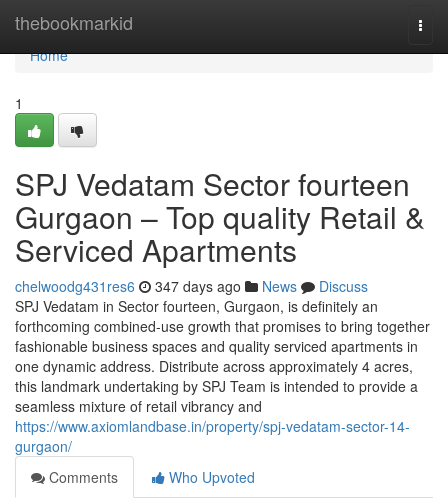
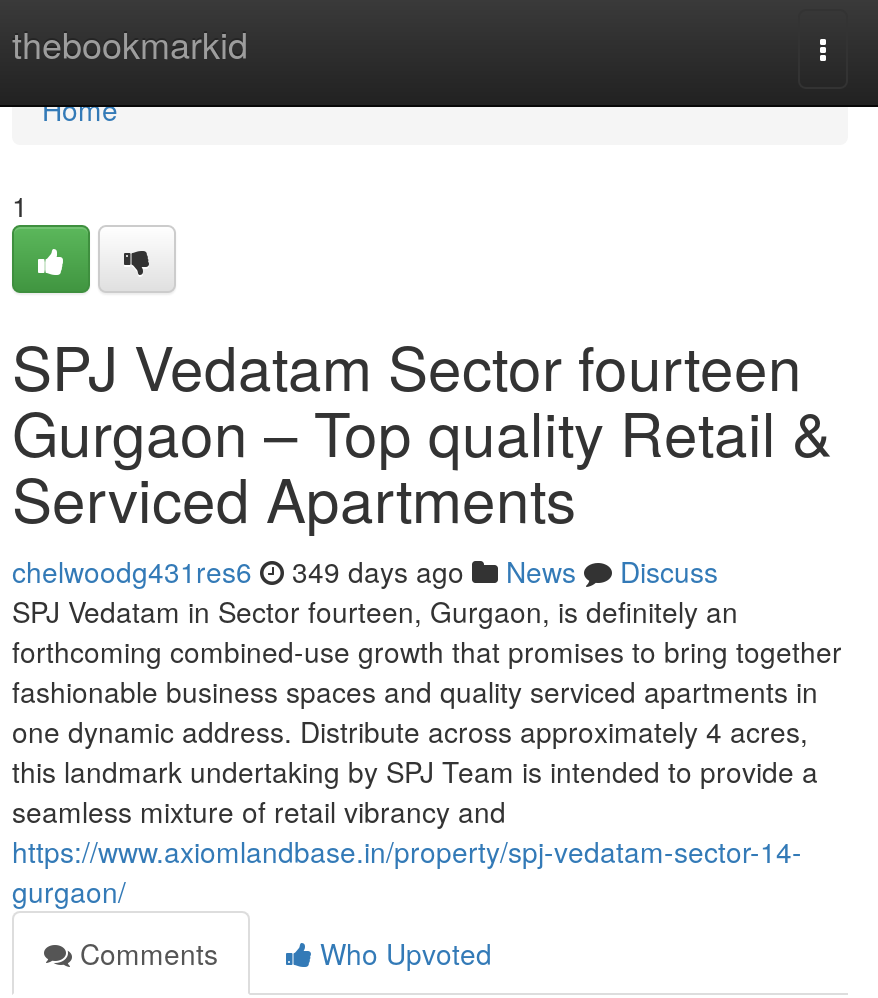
[15,276,368,296] chelwoodg431res6 347 days ago News Discuss -> [12,551,718,591] chelwoodg431res6 349 days ago News Discuss

